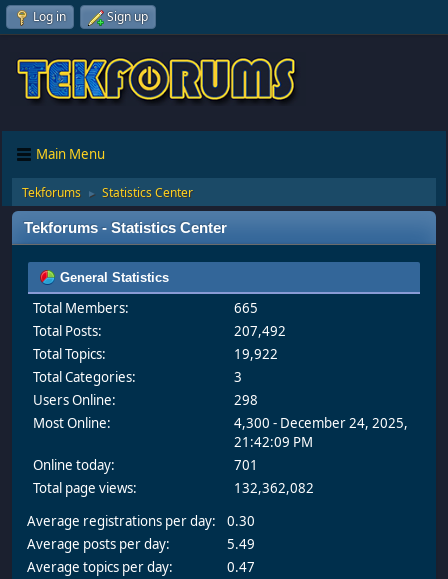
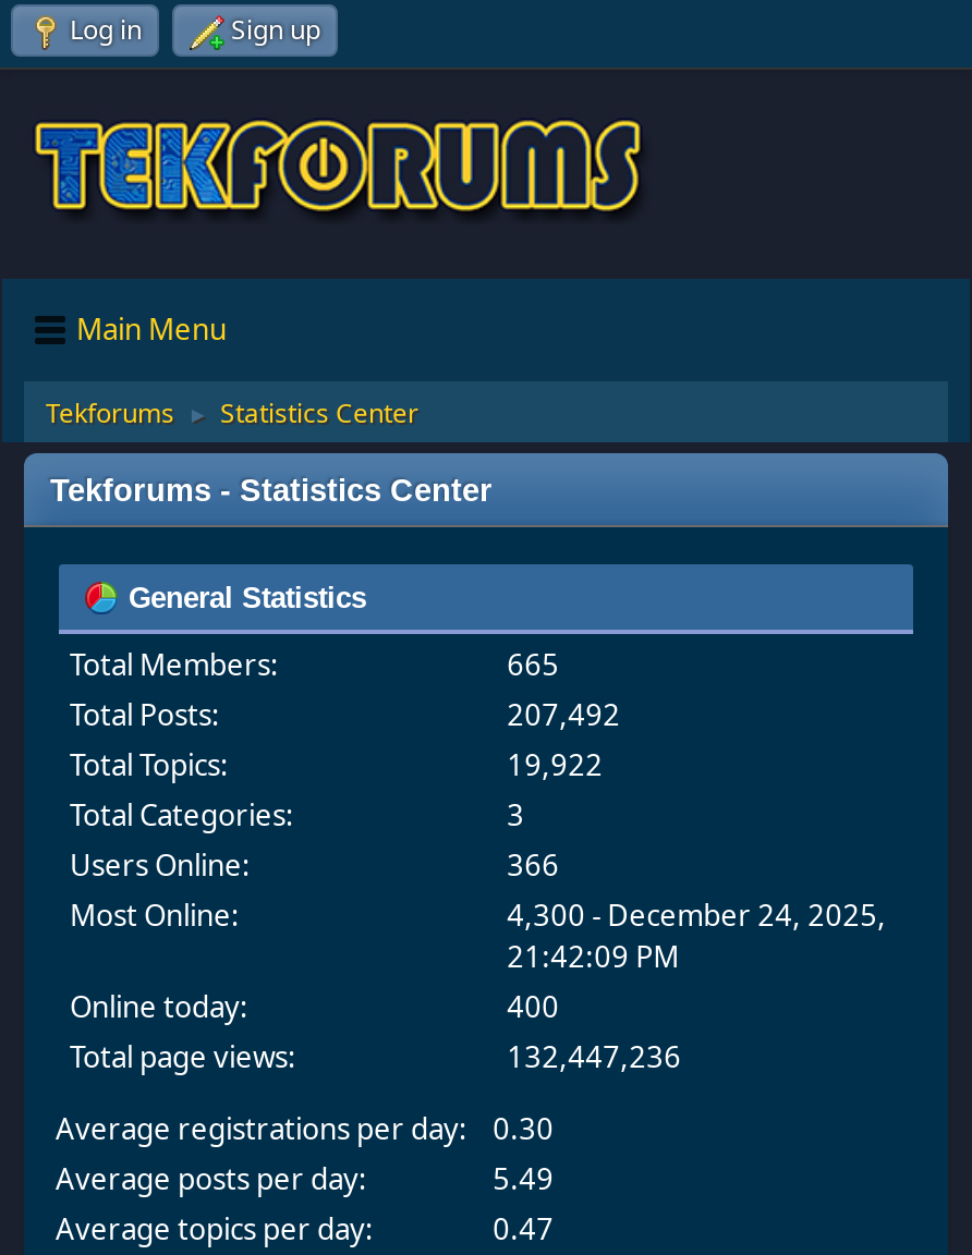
[234,391,258,409] 298 -> [507,845,559,884] 366
[234,456,258,474] 701 -> [507,986,559,1026] 400
[234,479,314,497] 132,362,082 -> [507,1036,681,1076] 132,447,236

